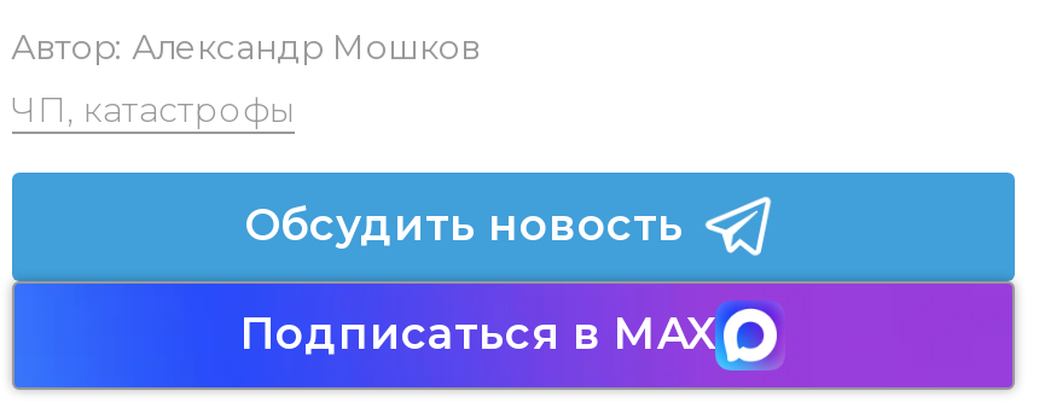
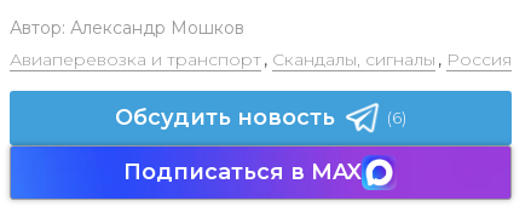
[11,89,294,132] ЧП, катастрофы -> [9,48,511,70] Авиаперевозка и транспорт , Скандалы, сигналы , Россия
none -> [386,106,406,128] (6)

